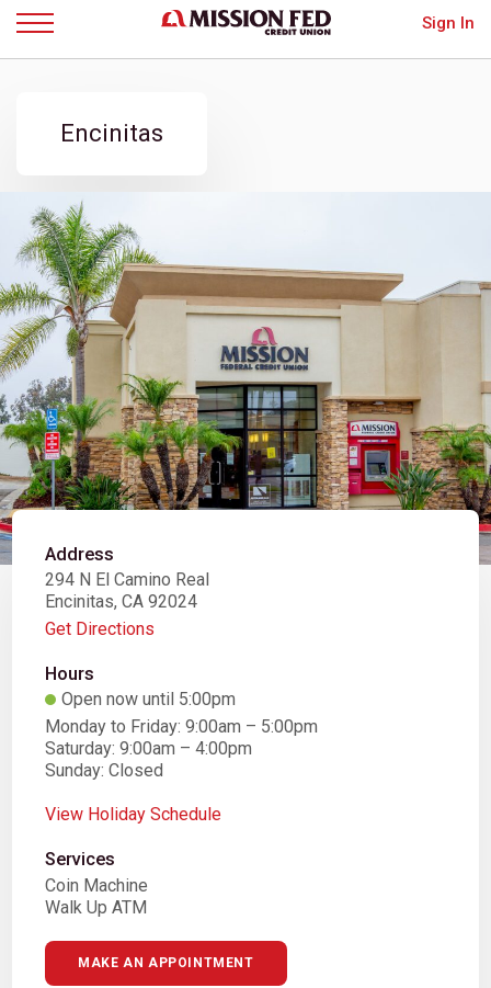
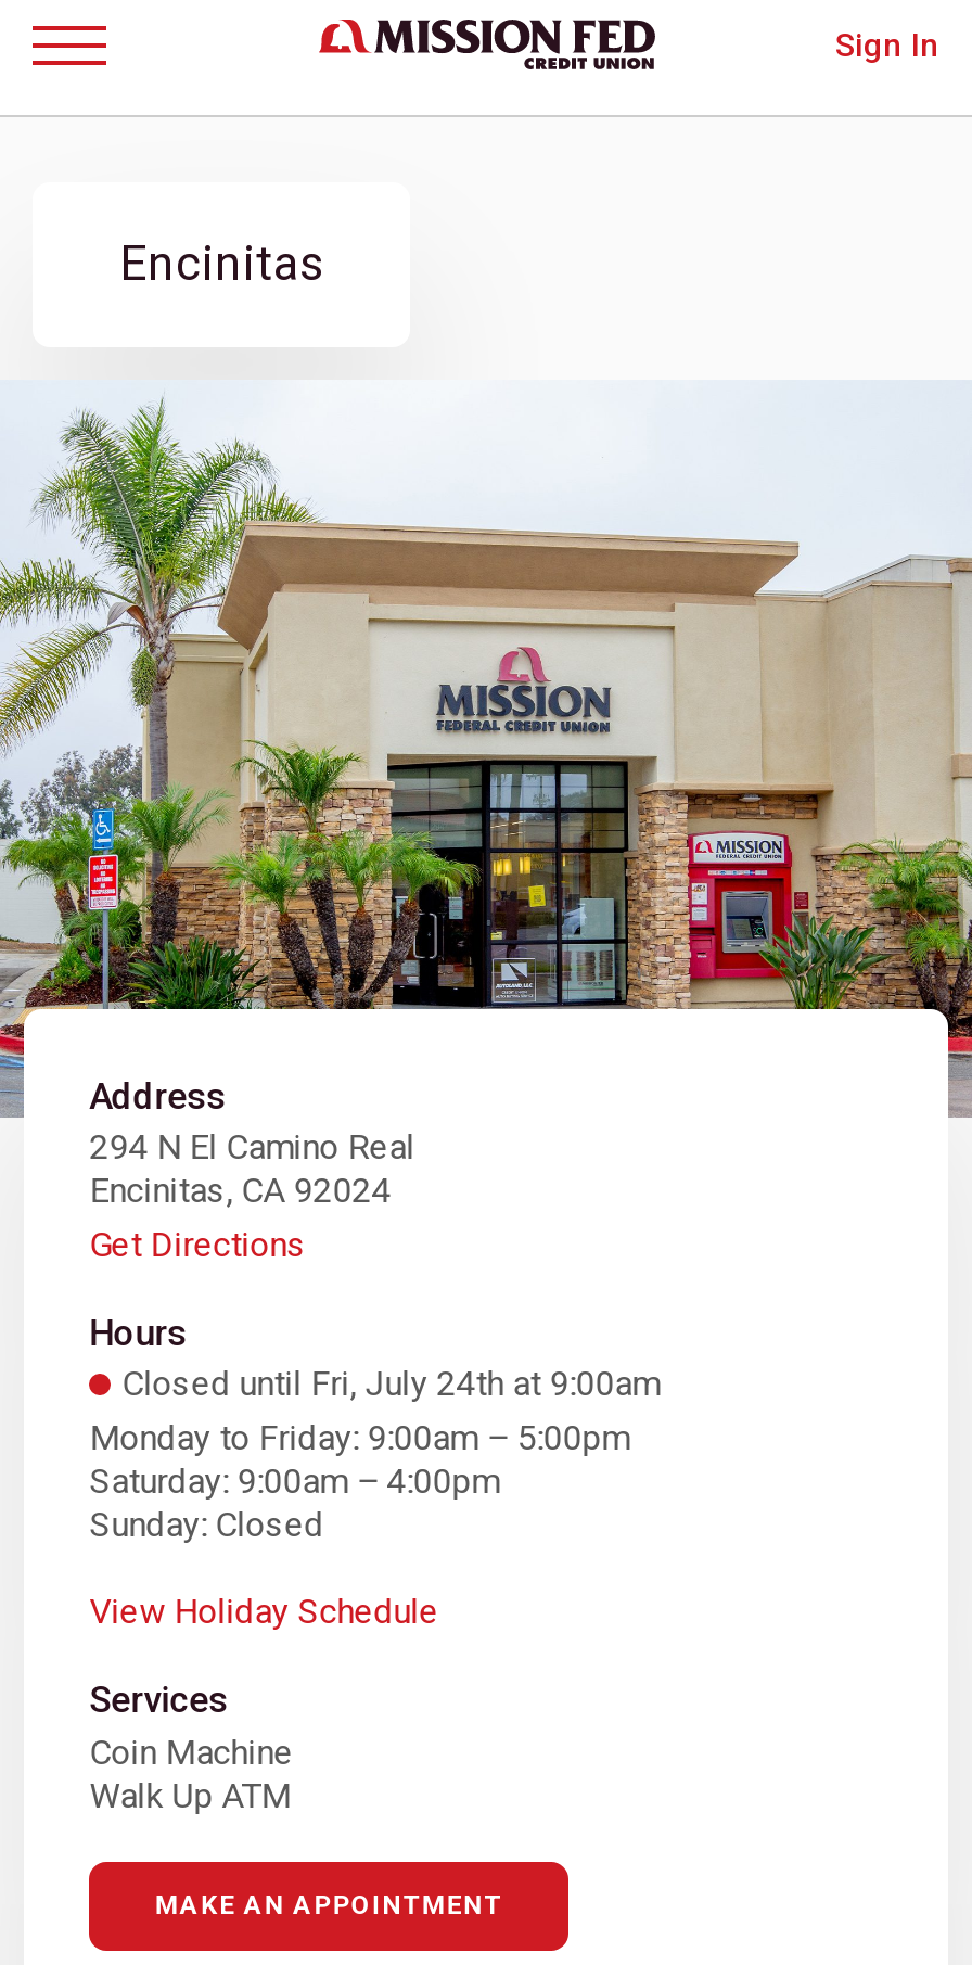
[62,689,236,710] Open now until 5:00pm -> [122,1364,660,1405] Closed until Fri, July 24th at 9:00am

